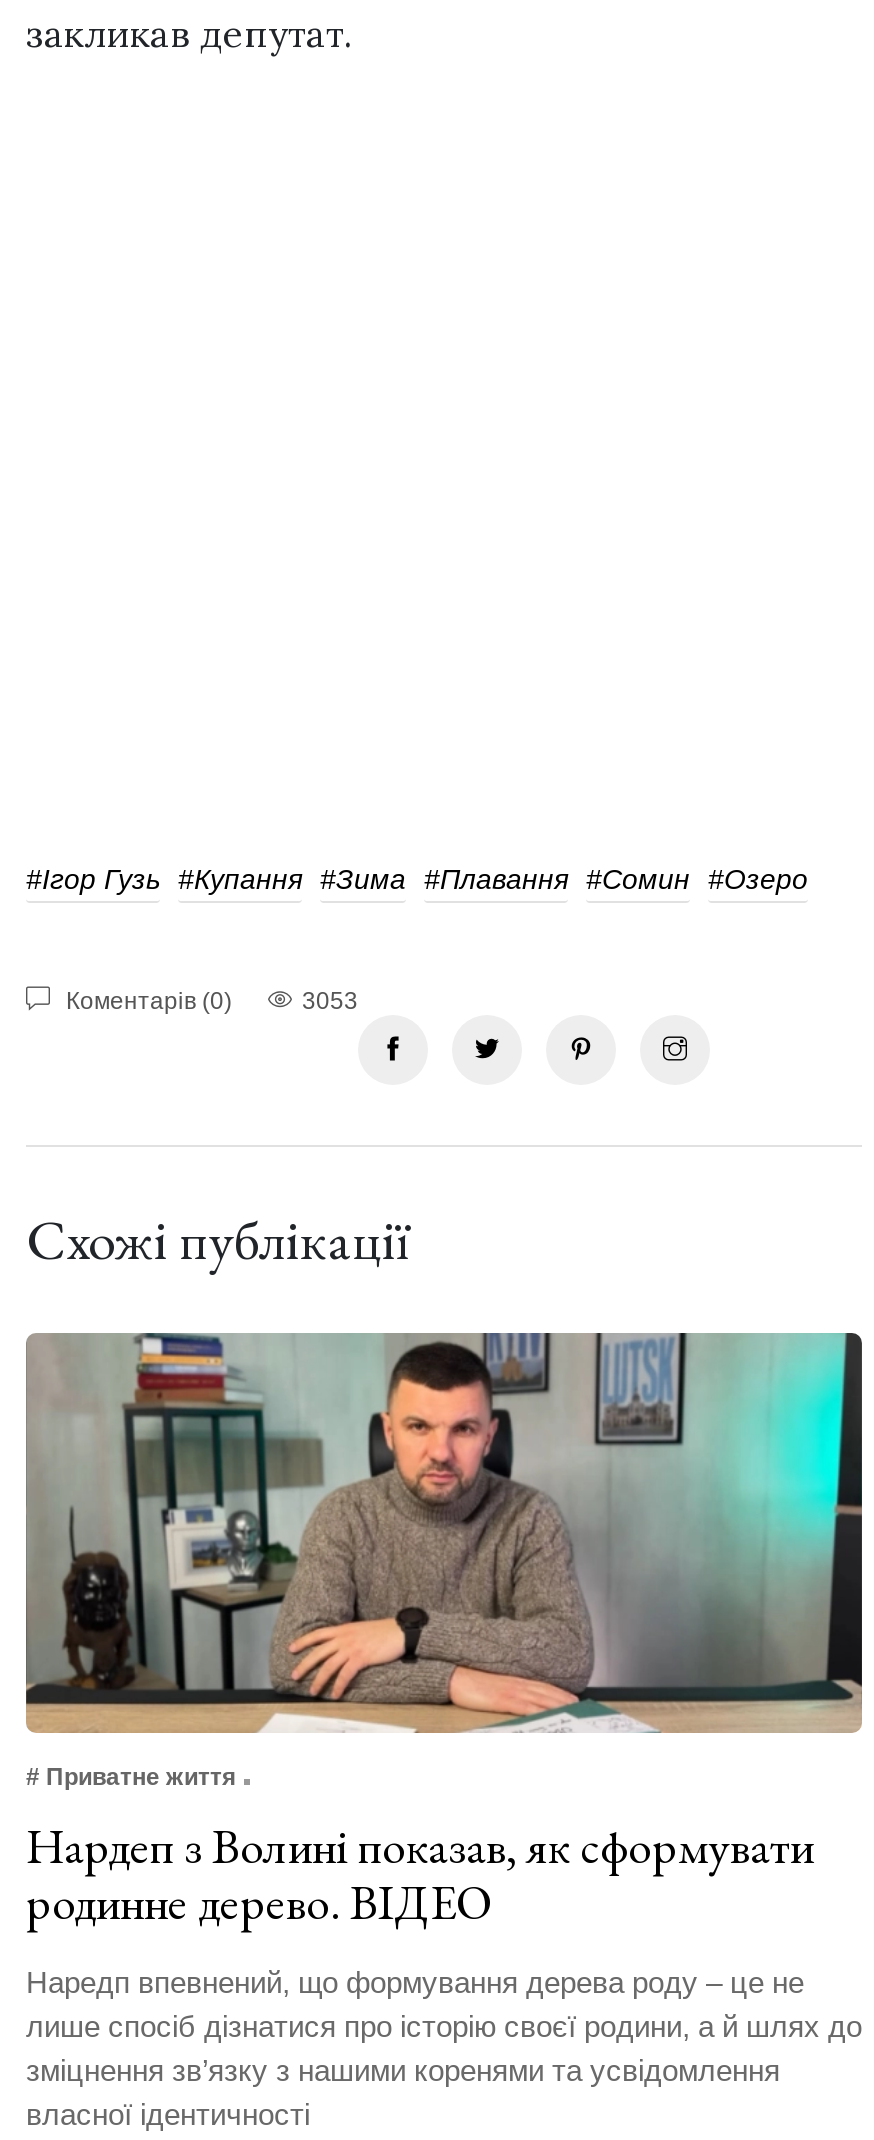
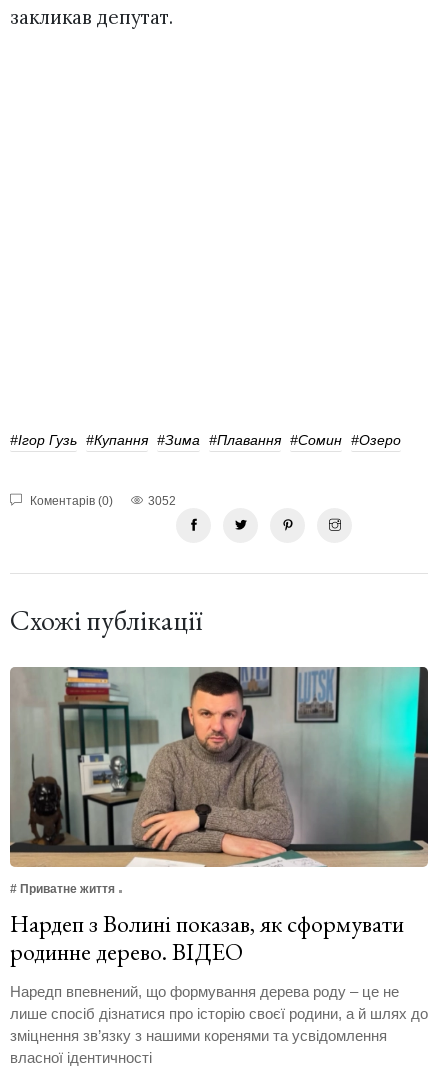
[302,987,358,1015] 3053 -> [148,494,176,508] 3052

